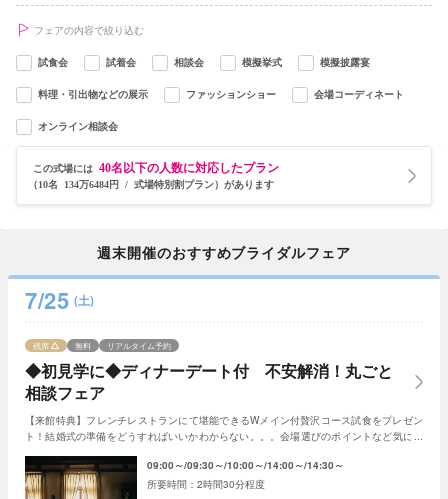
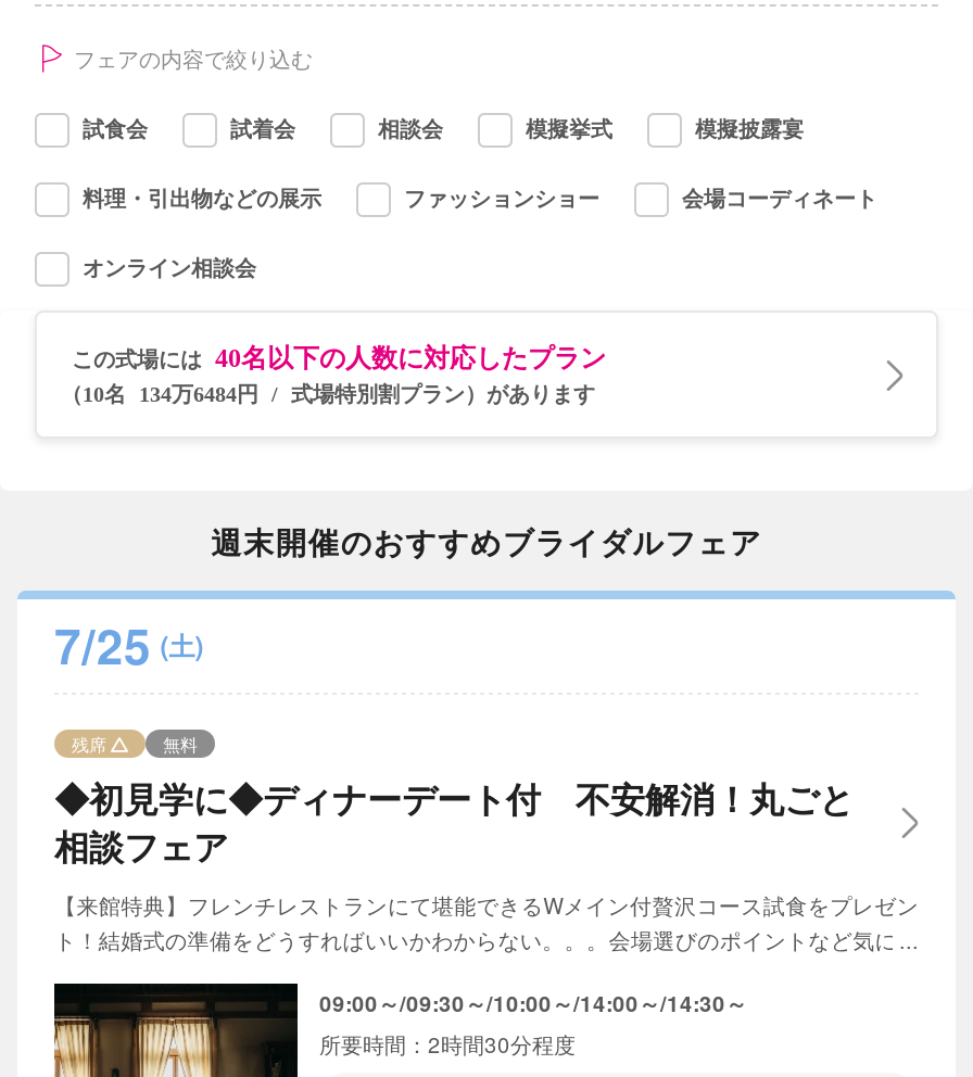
[107,340,171,351] リアルタイム予約 -> none

